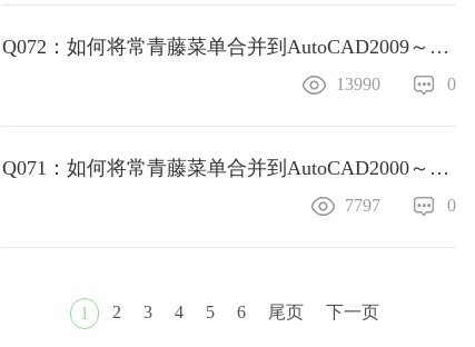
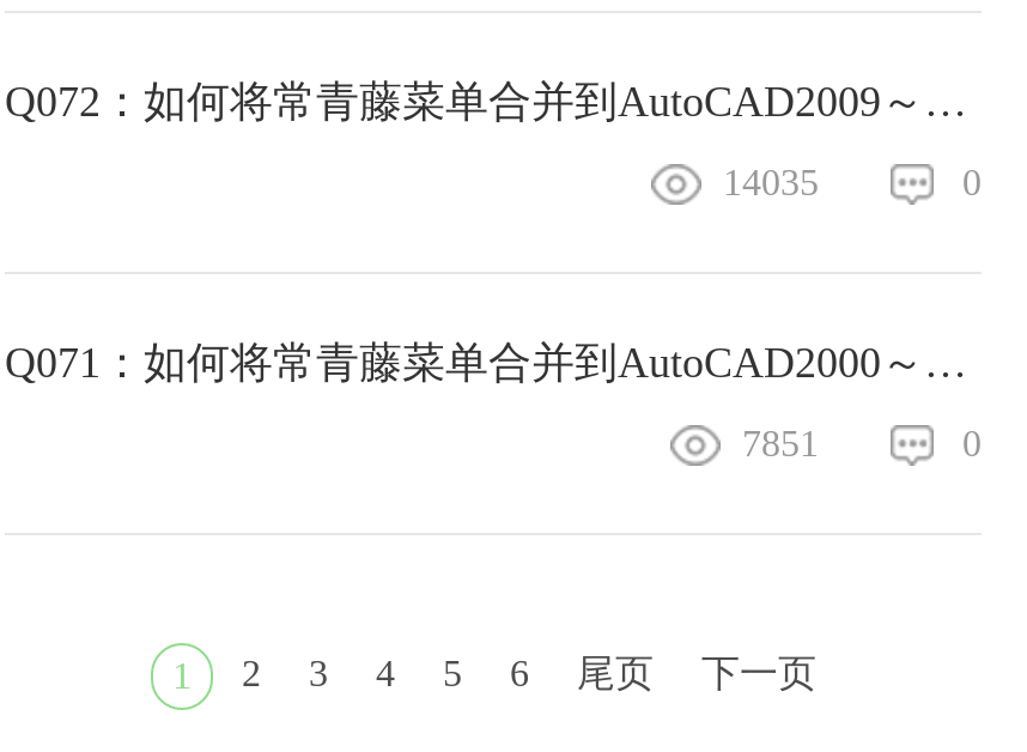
[336,75,380,93] 13990 -> [723,162,819,202] 14035
[345,196,380,215] 7797 -> [742,423,819,463] 7851

